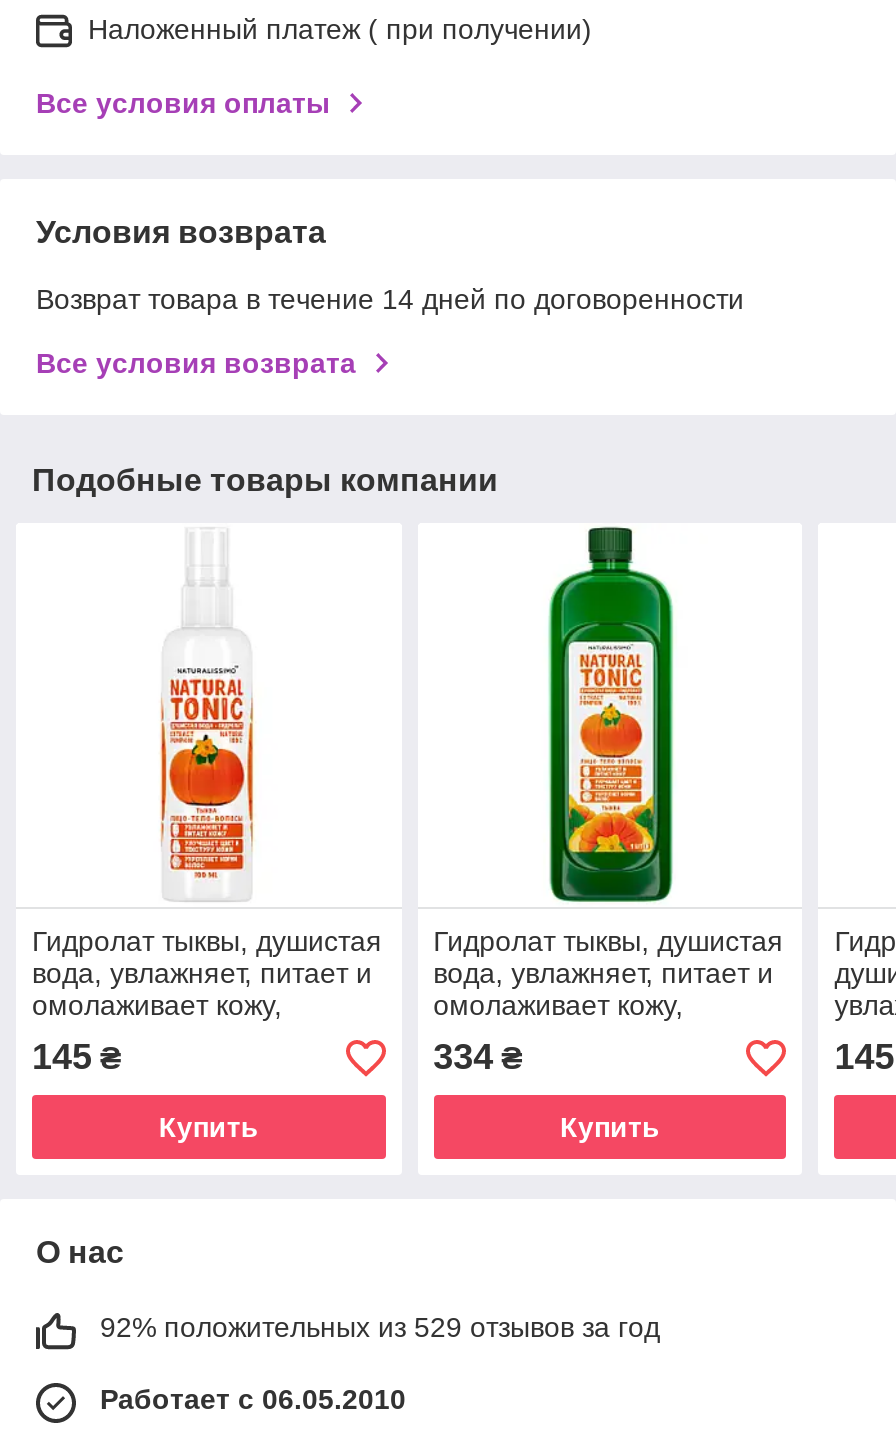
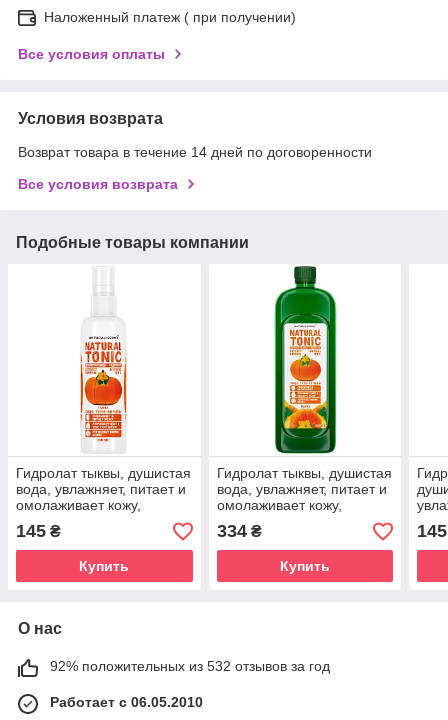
[100,1312,660,1344] 92% положительных из 529 отзывов за год -> [50,658,330,674] 92% положительных из 532 отзывов за год

